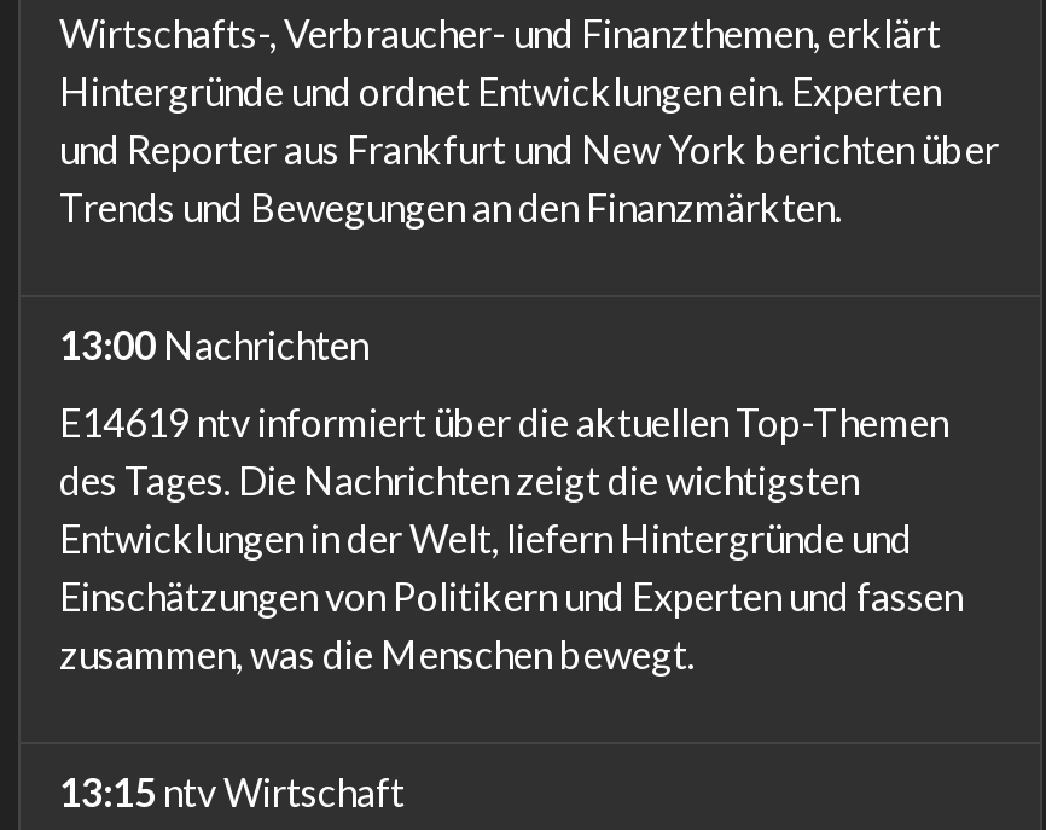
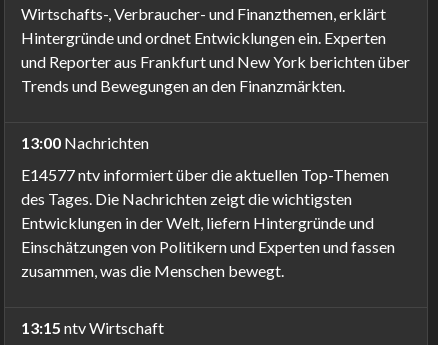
[59,398,948,444] E14619 ntv informiert über die aktuellen Top-Themen -> [21,165,389,184] E14577 ntv informiert über die aktuellen Top-Themen

